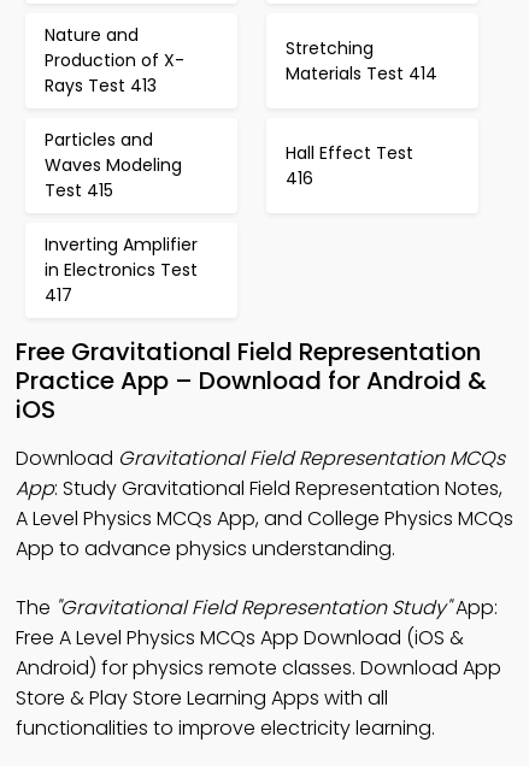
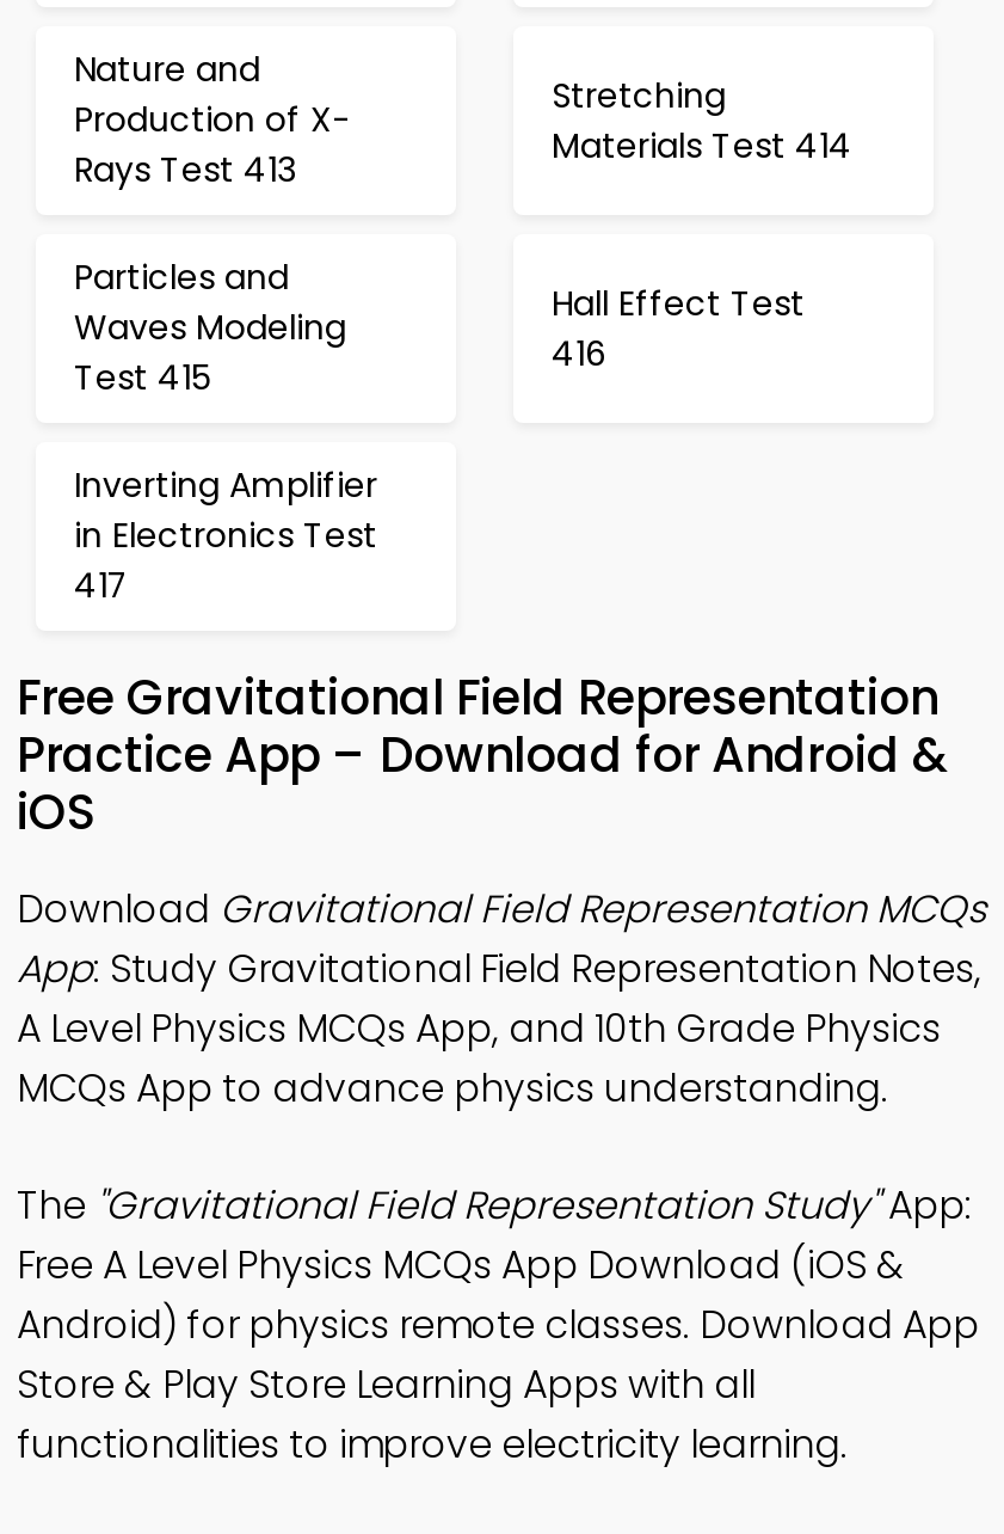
[16,505,513,562] A Level Physics MCQs App, and College Physics MCQs | App to advance physics understanding. -> [17,1001,941,1116] A Level Physics MCQs App, and 10th Grade Physics | MCQs App to advance physics understanding.

